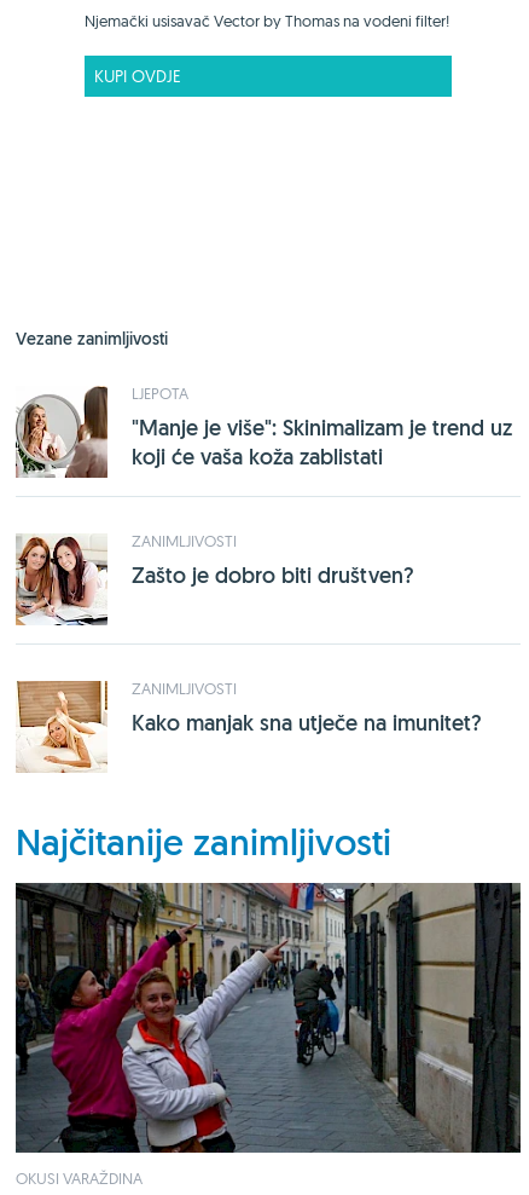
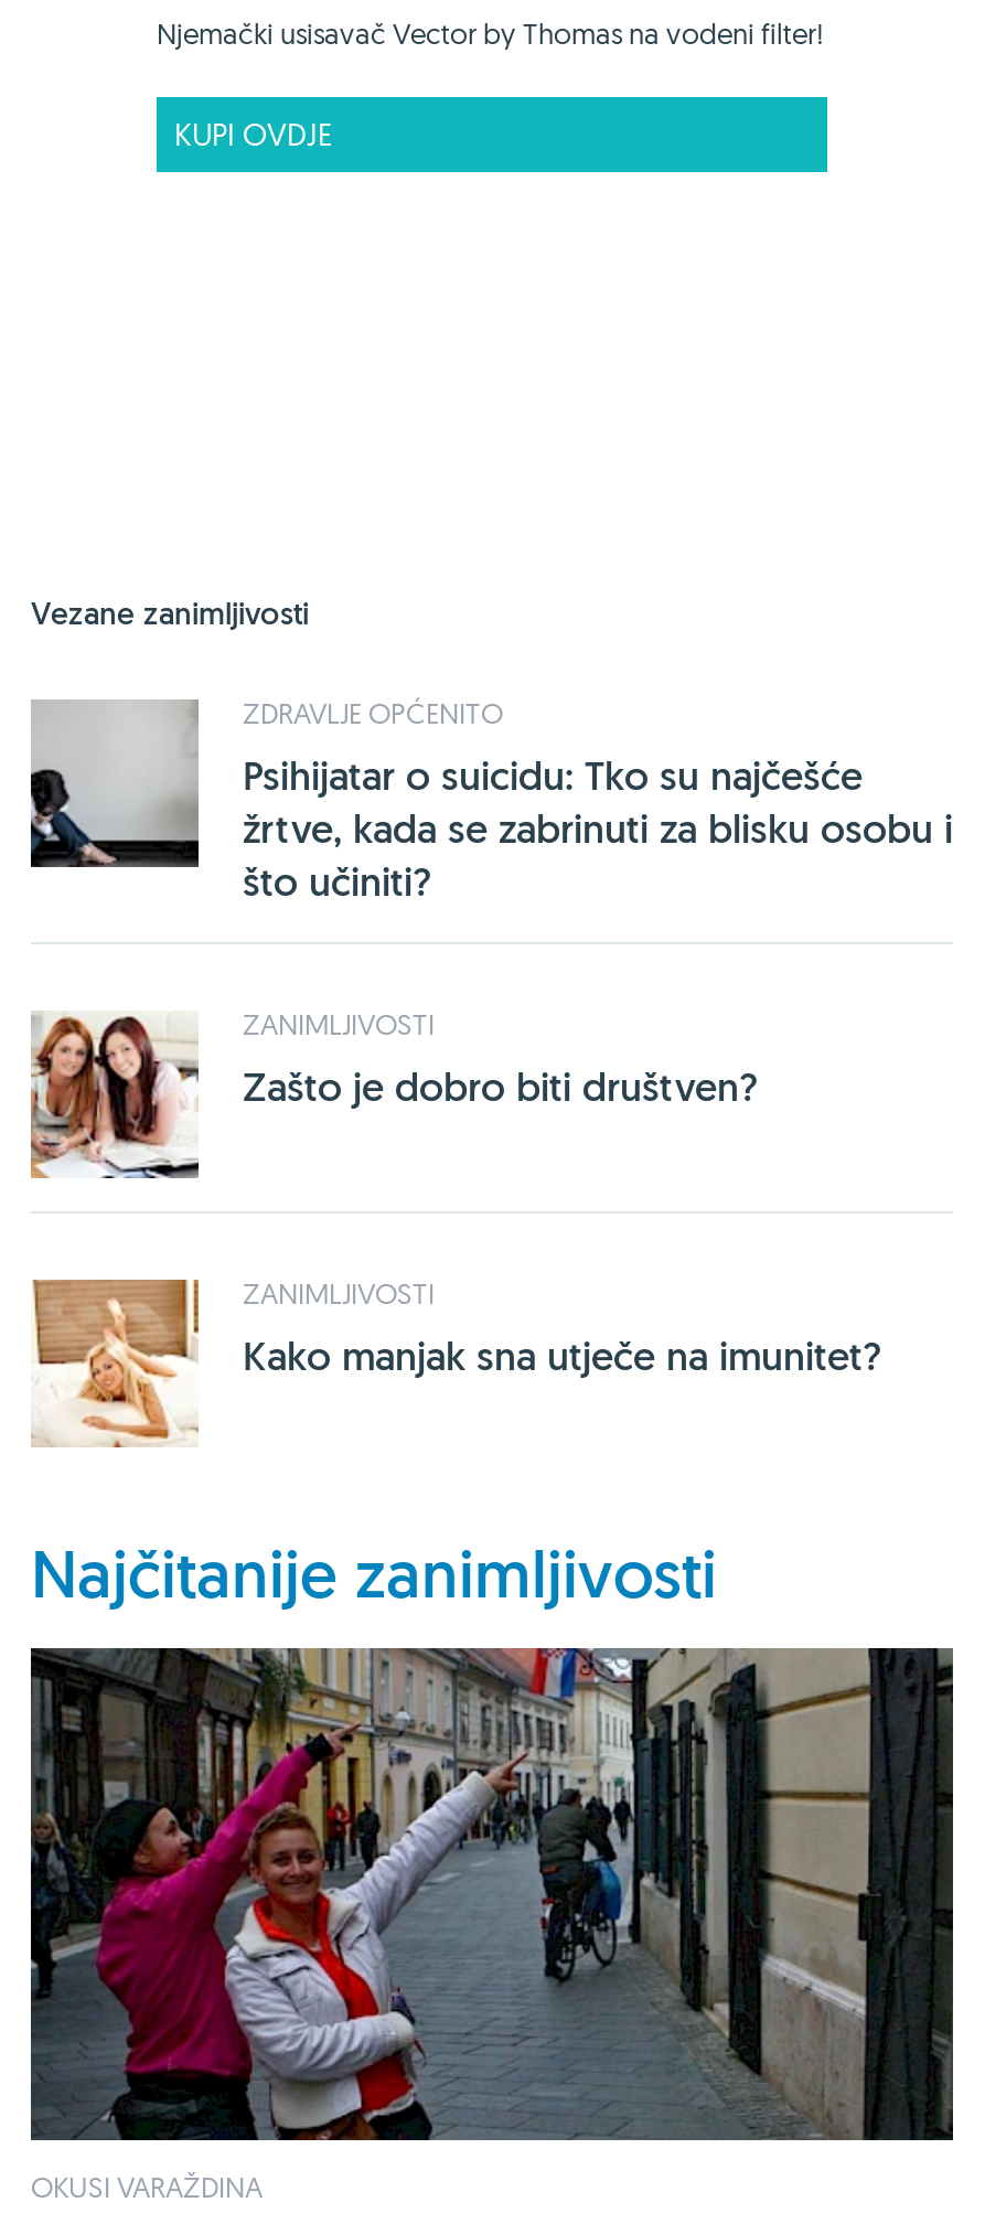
[16,383,512,478] [image] | LJEPOTA | "Manje je više": Skinimalizam je trend uz | koji će vaša koža zablistati -> [31,695,953,907] [image] | ZDRAVLJE OPĆENITO | Psihijatar o suicidu: Tko su najčešće | žrtve, kada se zabrinuti za blisku osobu i | što učiniti?

